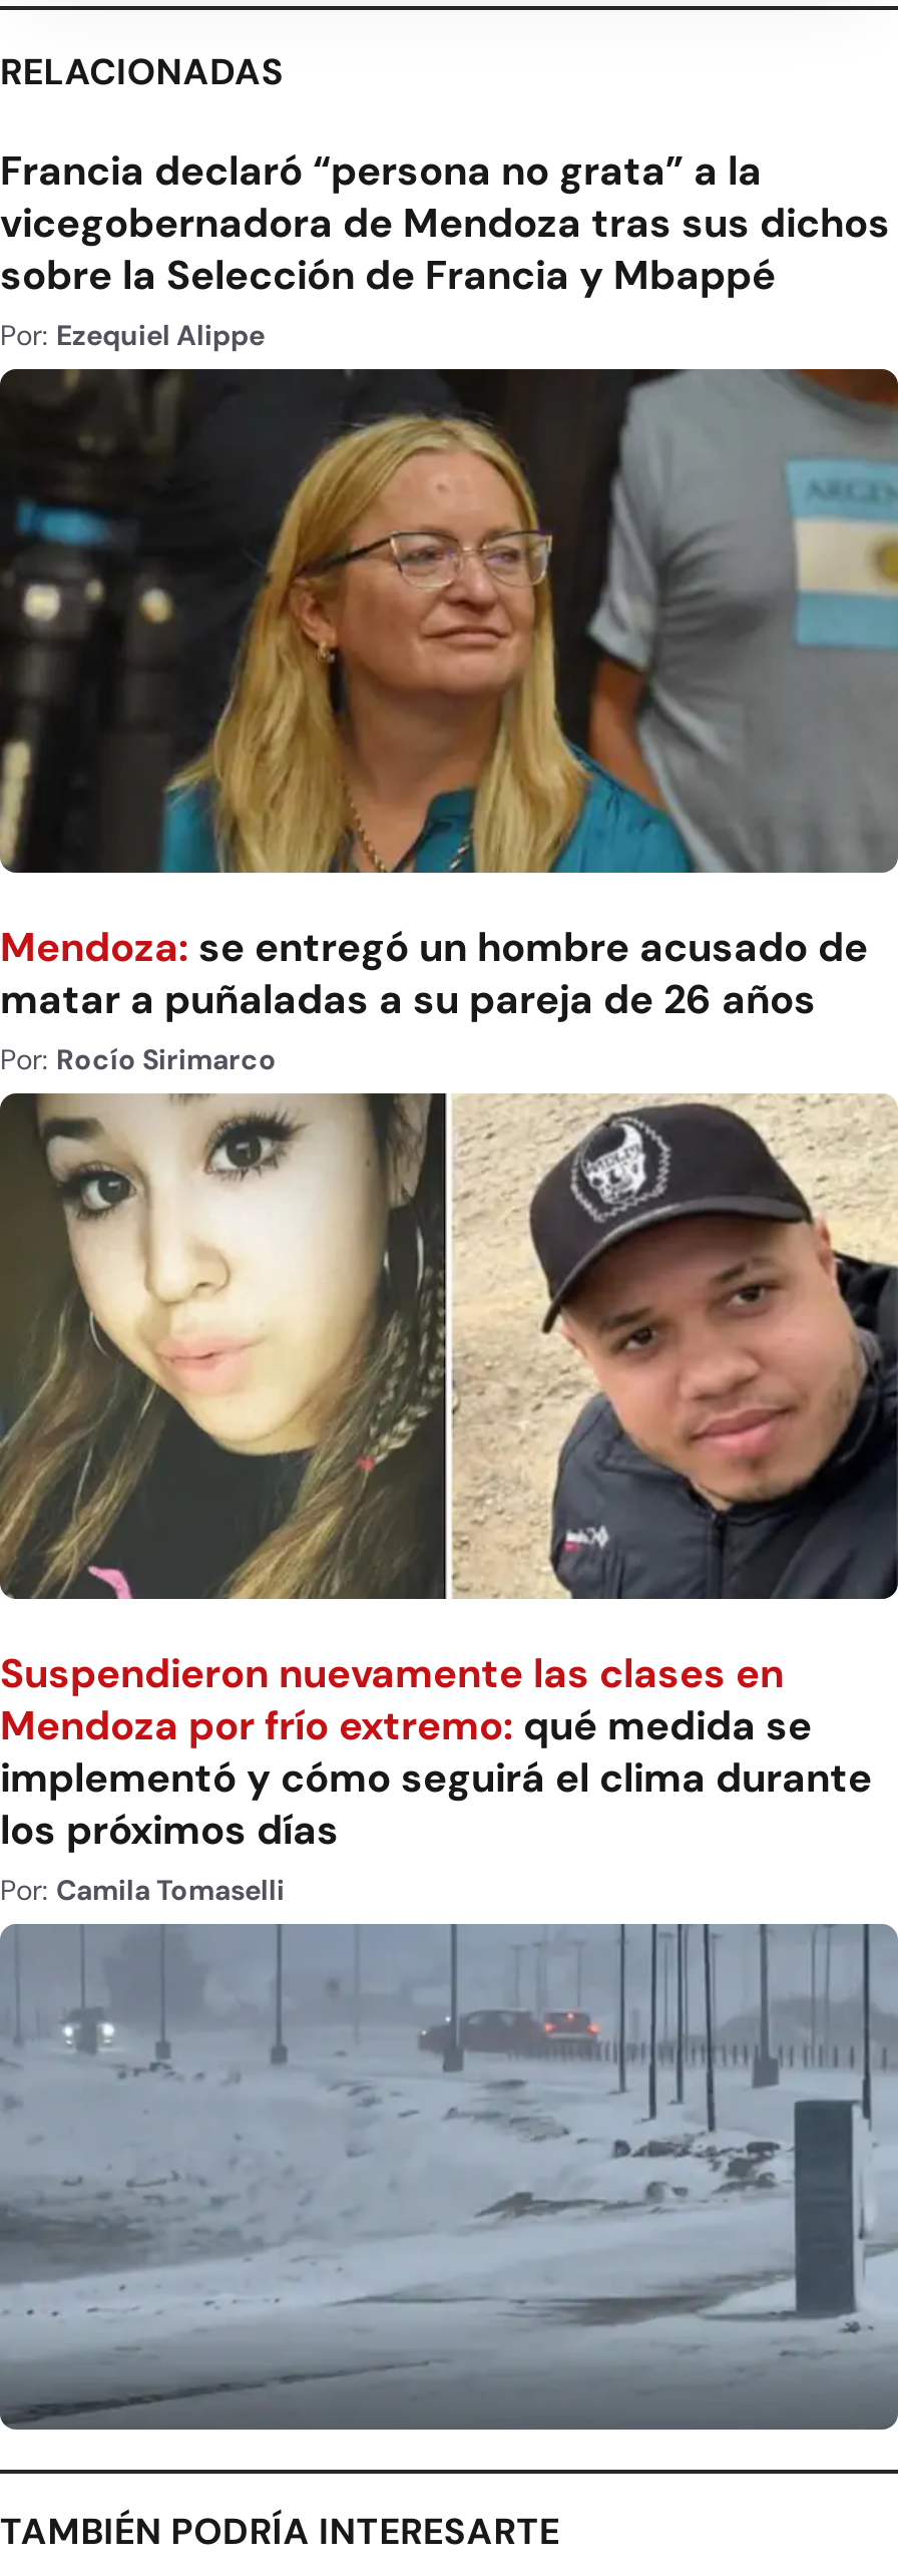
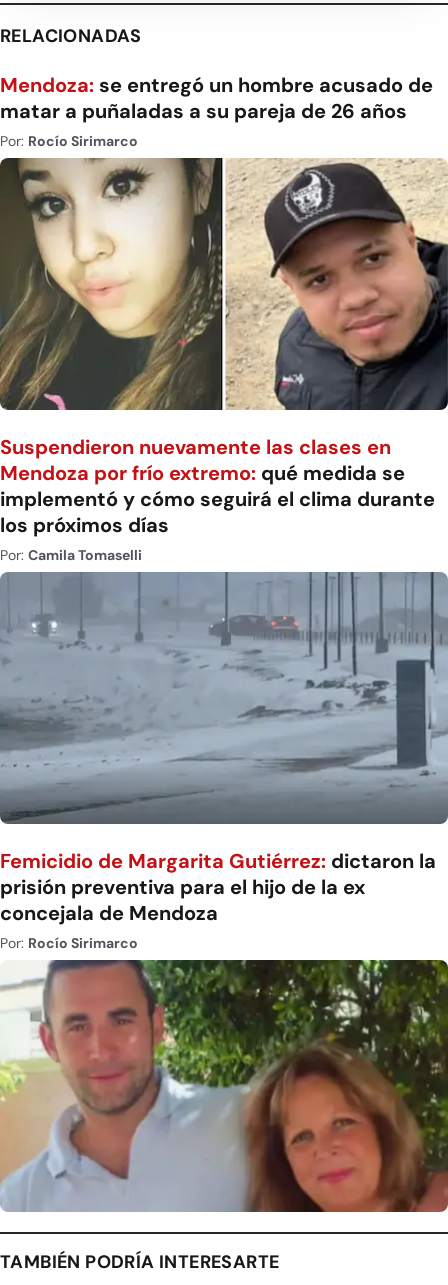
[0,144,890,353] Francia declaró “persona no grata” a la | vicegobernadora de Mendoza tras sus dichos | sobre la Selección de Francia y Mbappé | Por: Ezequiel Alippe -> none
[6,367,892,875] [image] -> none
moved [0,922,898,1909] -> [0,72,448,564]: [image] | Mendoza: se entregó un hombre acusado de | matar a puñaladas a su pareja de 26 años | ... | los próximos días | Por: Camila Tomaselli
none -> [0,848,436,952] Femicidio de Margarita Gutiérrez: dictaron la | prisión preventiva para el hijo de la ex | concejala de Mendoza | Por: Rocío Sirimarco
none -> [3,959,445,1213] [image]
moved [0,1922,898,2395] -> [0,570,448,806]: [image]

